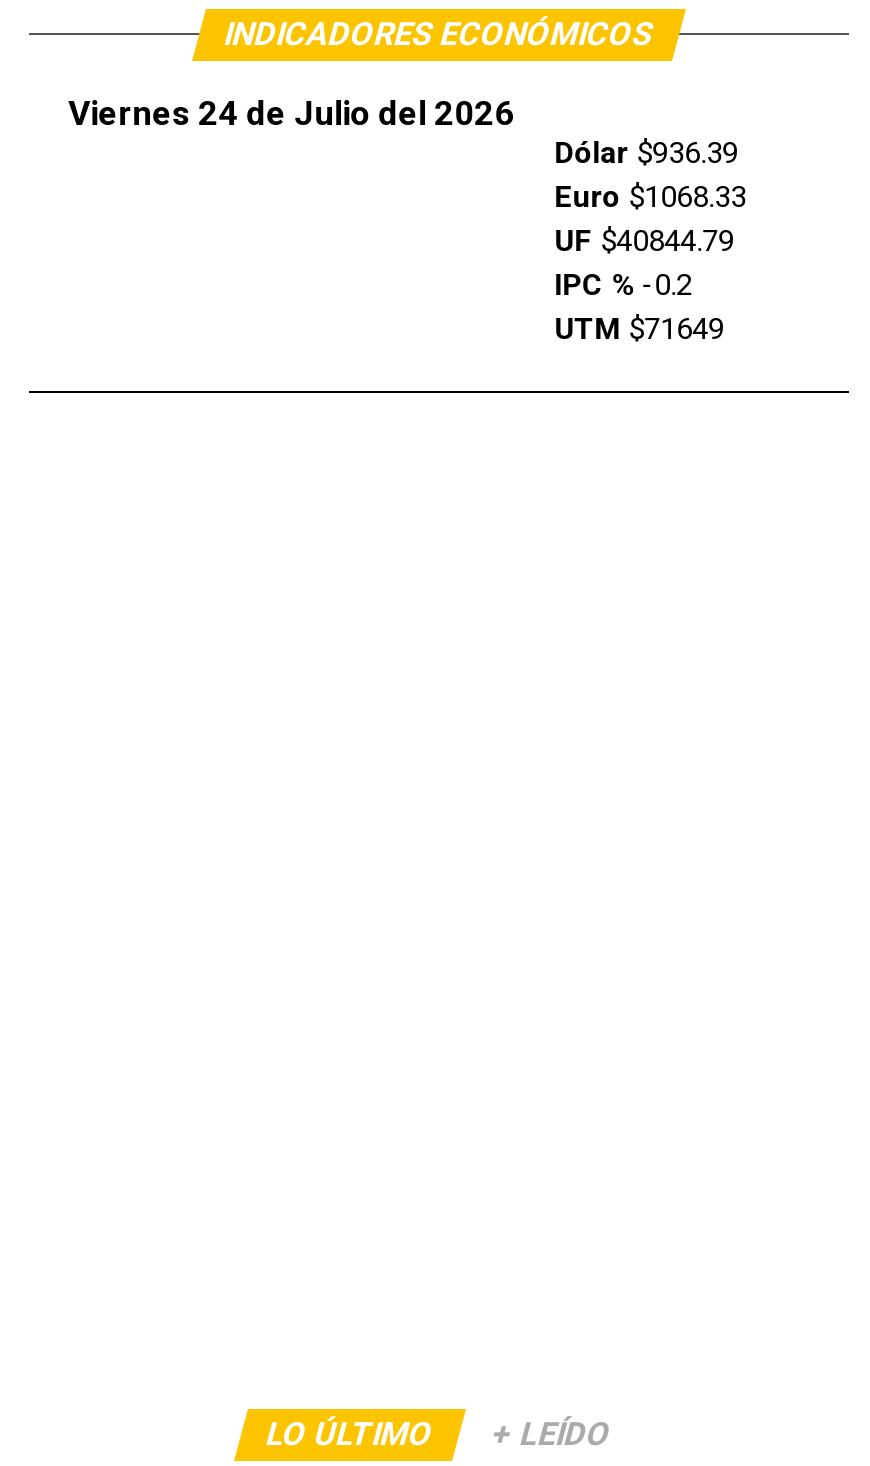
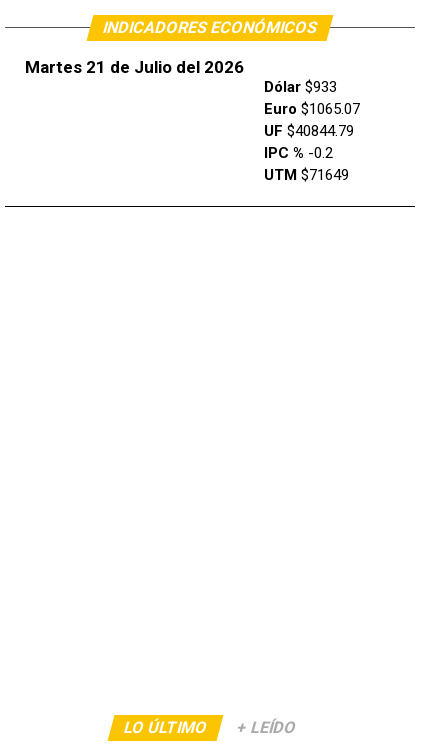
[68,93,514,133] Viernes 24 de Julio del 2026 -> [25,57,244,77] Martes 21 de Julio del 2026
[554,135,738,171] Dólar $936.39 -> [264,78,337,96] Dólar $933
[554,179,746,215] Euro $1068.33 -> [264,100,360,118] Euro $1065.07

